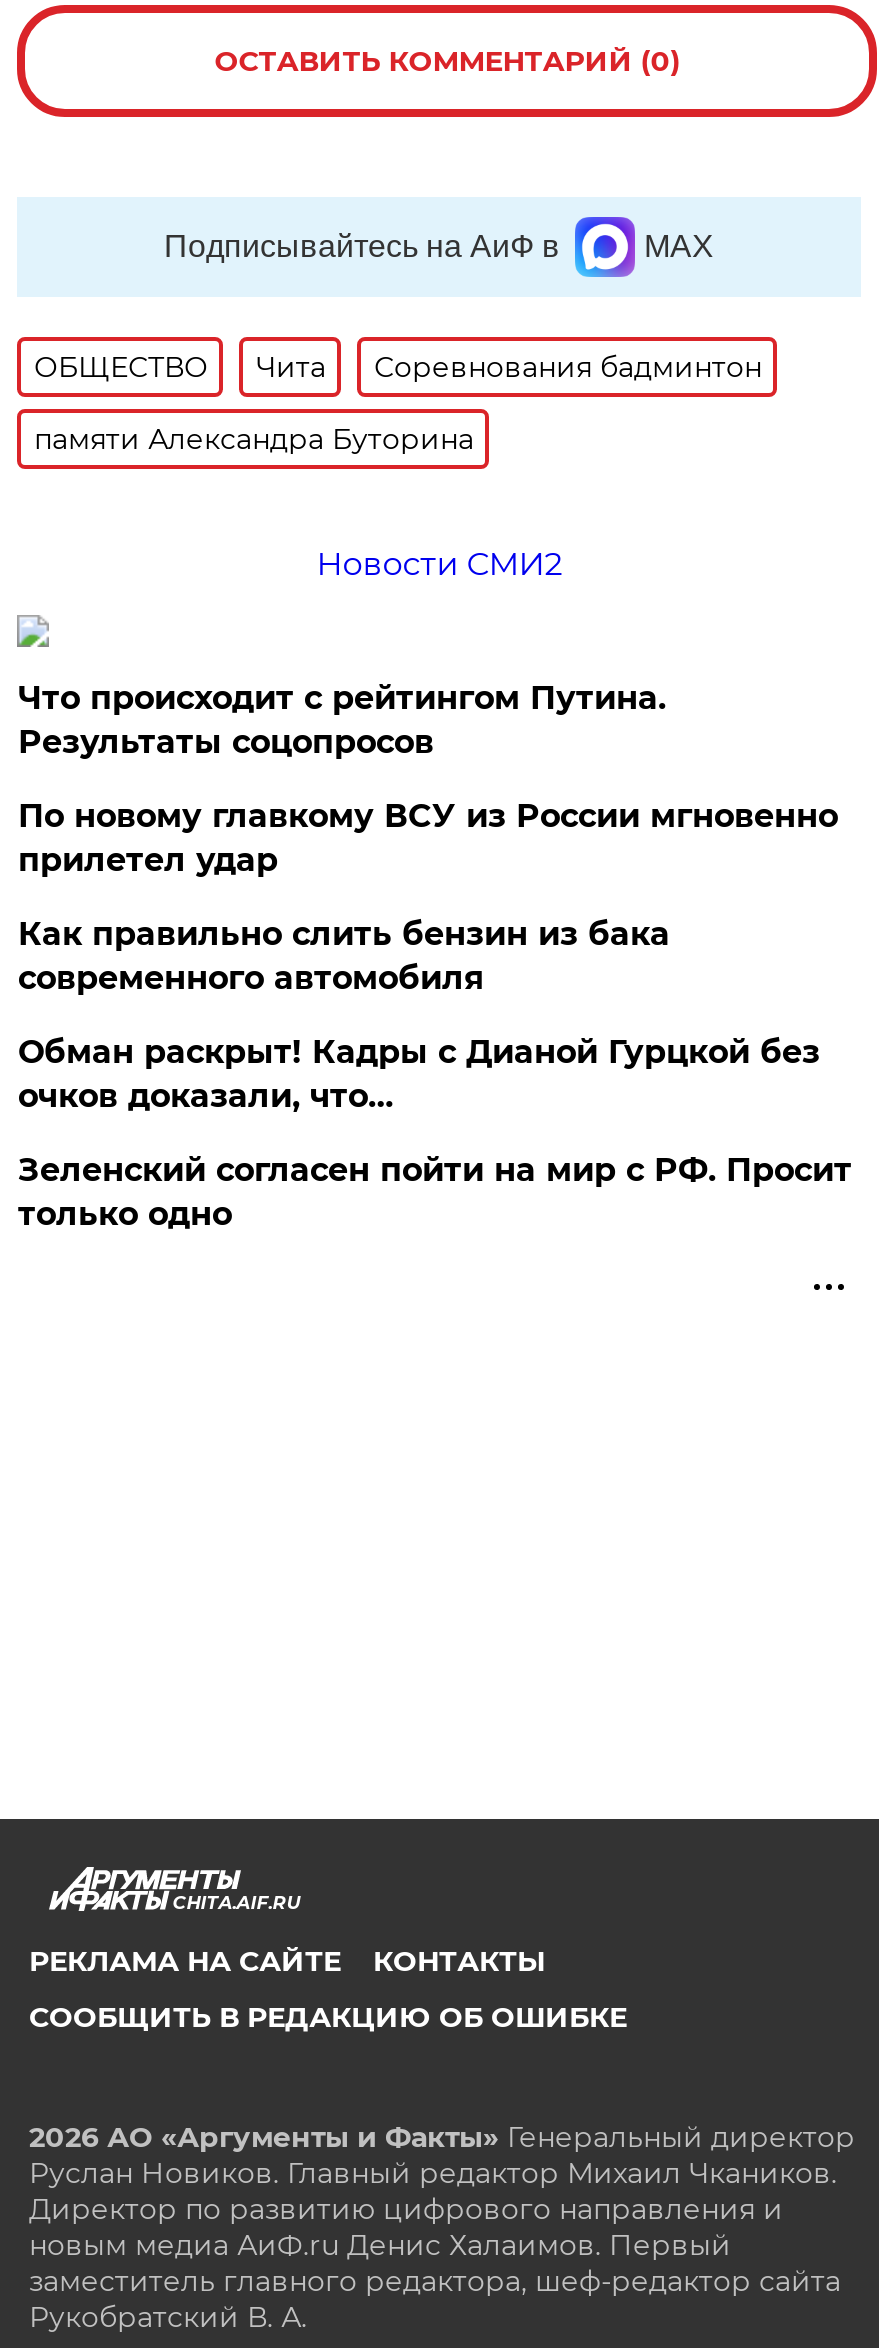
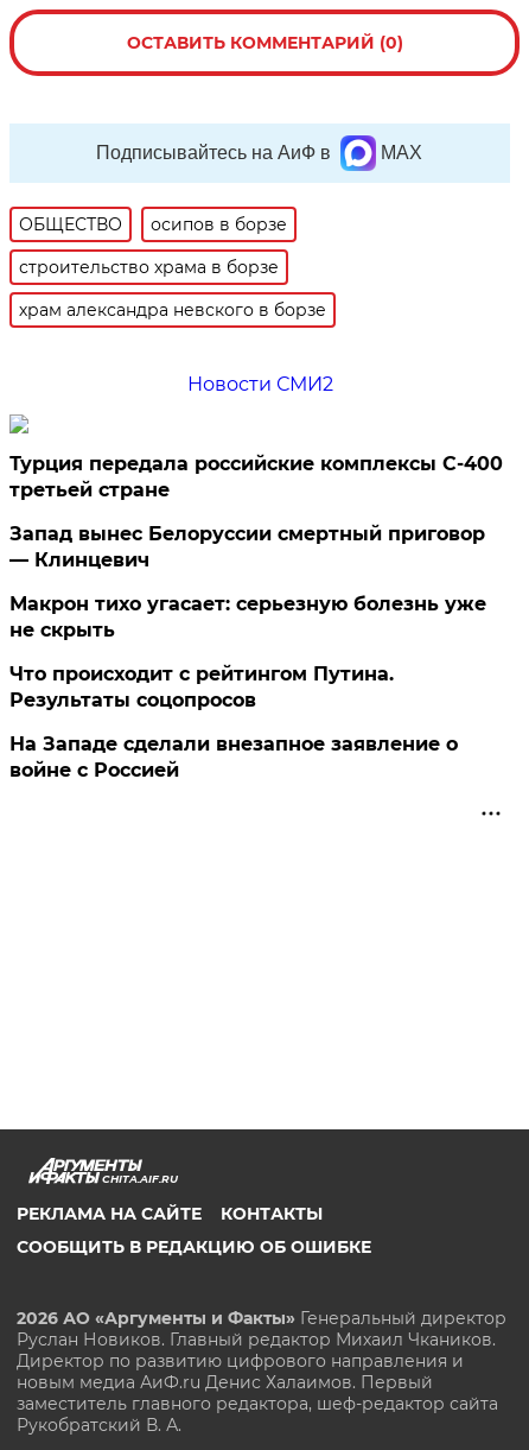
[34,349,762,457] Чита | Соревнования бадминтон | памяти Александра Буторина -> [19,214,327,321] осипов в борзе | строительство храма в борзе | храм александра невского в борзе
none -> [10,452,503,641] Турция передала российские комплексы С-400 | третьей стране | Запад вынес Белоруссии смертный приговор | — Клинцевич | Макрон тихо угасает: серьезную болезнь уже | не скрыть
moved [18,679,666,761] -> [10,663,394,711]: Что происходит с рейтингом Путина. | Результаты соцопросов
[18,797,852,1233] По новому главкому ВСУ из России мгновенно | прилетел удар | Как правильно слить бензин из бака | современного автомобиля | Обман раскрыт! Кадры с Дианой Гурцкой без | очков доказали, что… | Зеленский согласен пойти на мир с РФ. Просит | только одно -> [10,733,458,781] На Западе сделали внезапное заявление о | войне с Россией

